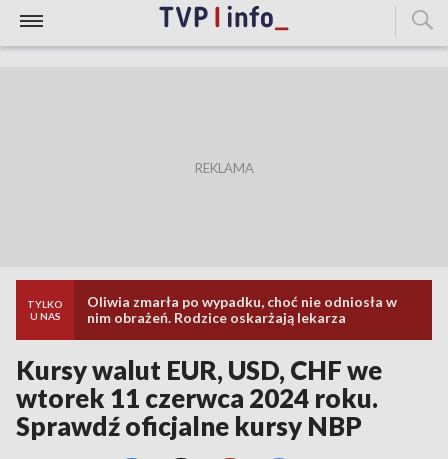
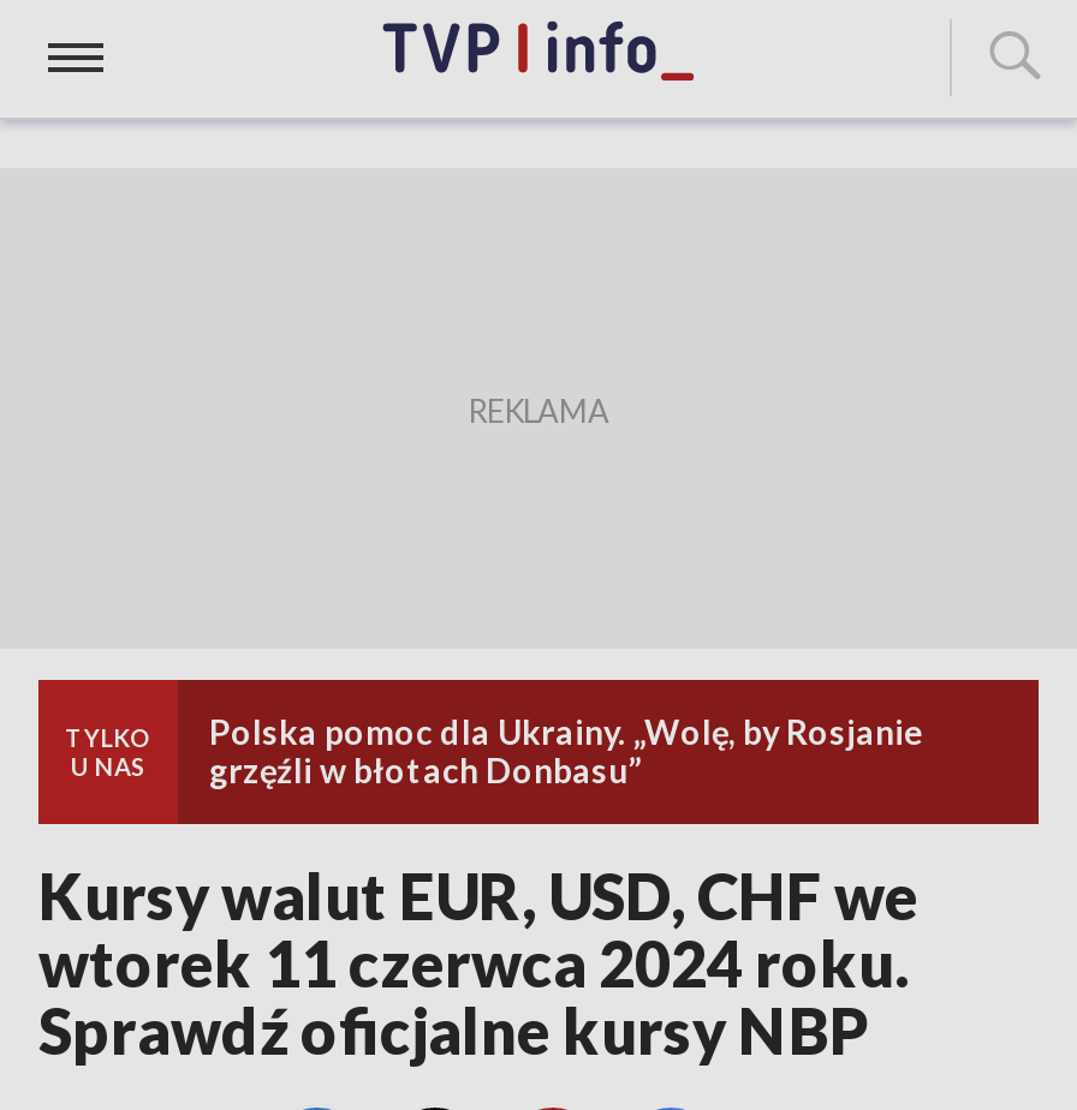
[87,293,397,326] Oliwia zmarła po wypadku, choć nie odniosła w | nim obrażeń. Rodzice oskarżają lekarza -> [209,711,923,790] Polska pomoc dla Ukrainy. „Wolę, by Rosjanie | grzęźli w błotach Donbasu”

